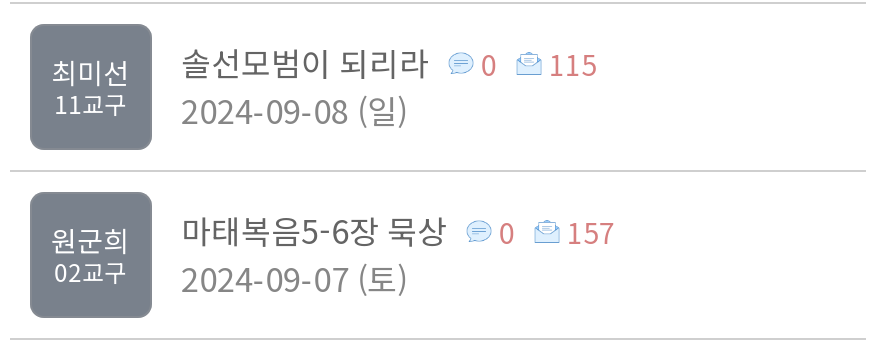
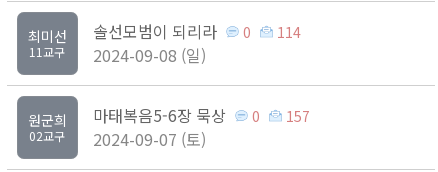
[51,39,597,93] 최미선 솔선모범이 되리라 0 115 -> [28,19,301,46] 최미선 솔선모범이 되리라 0 114

